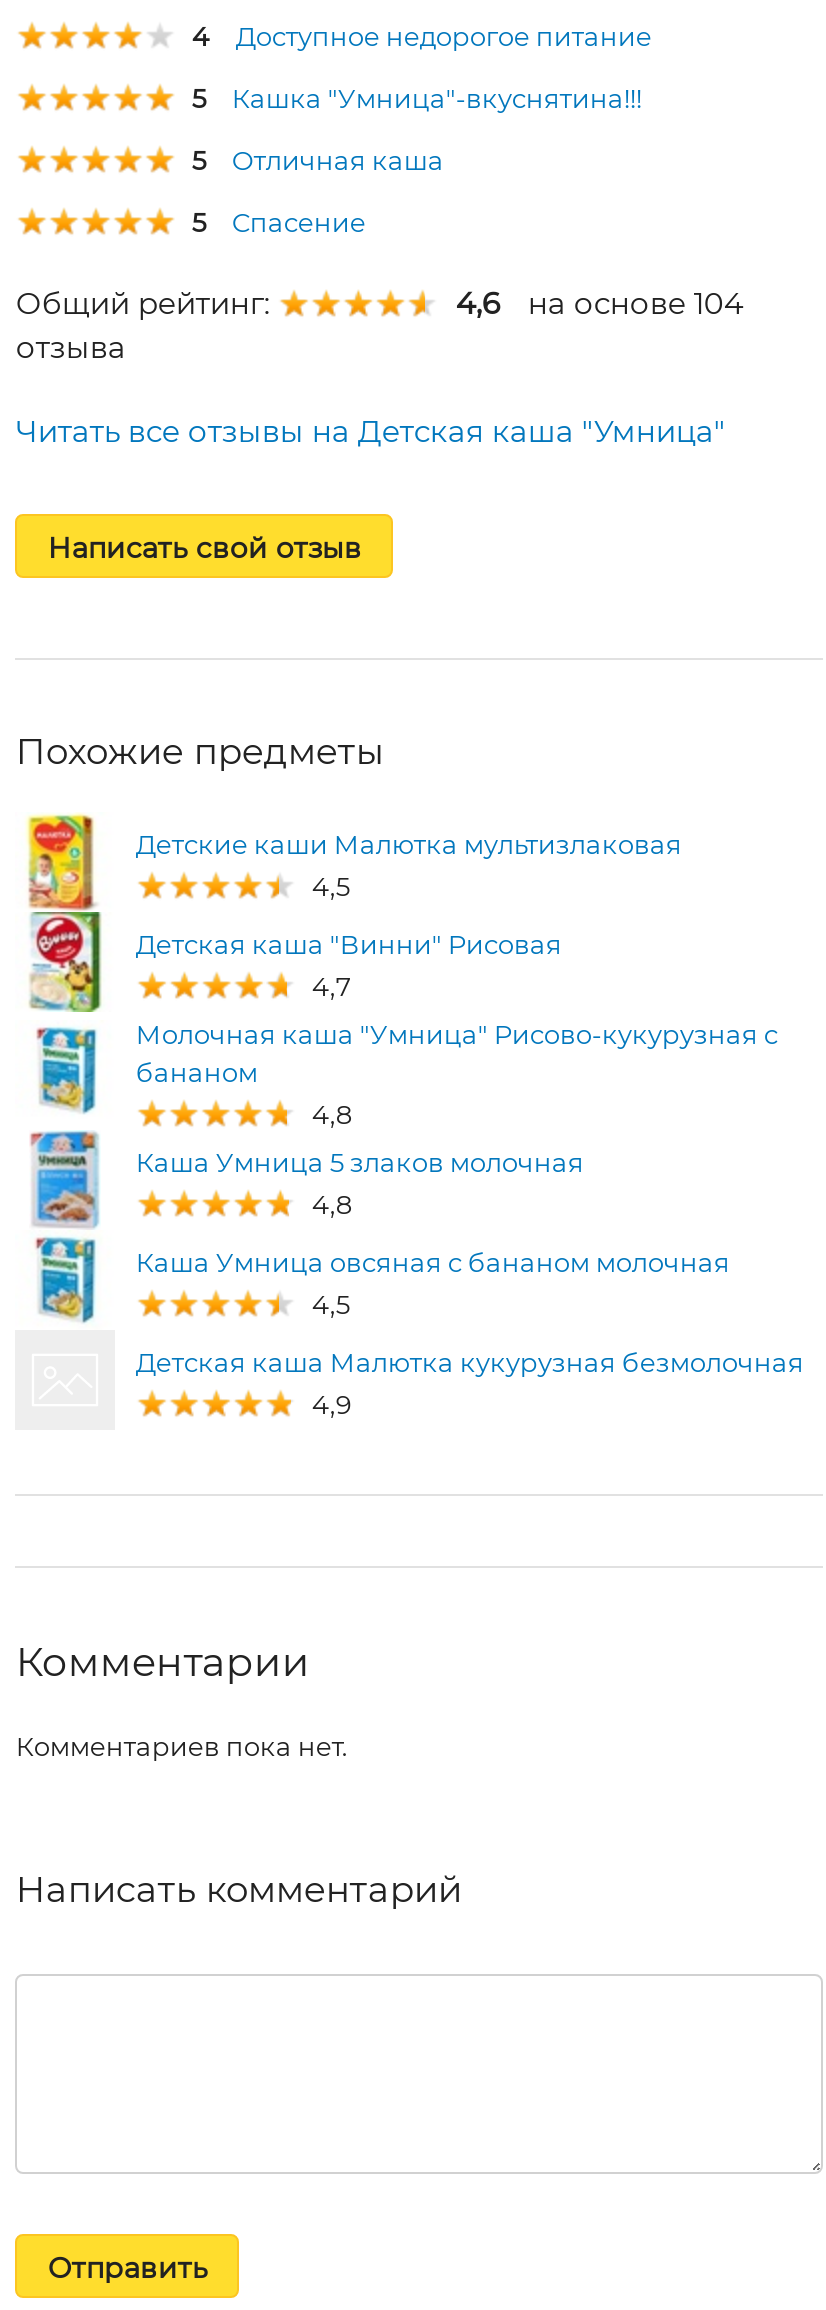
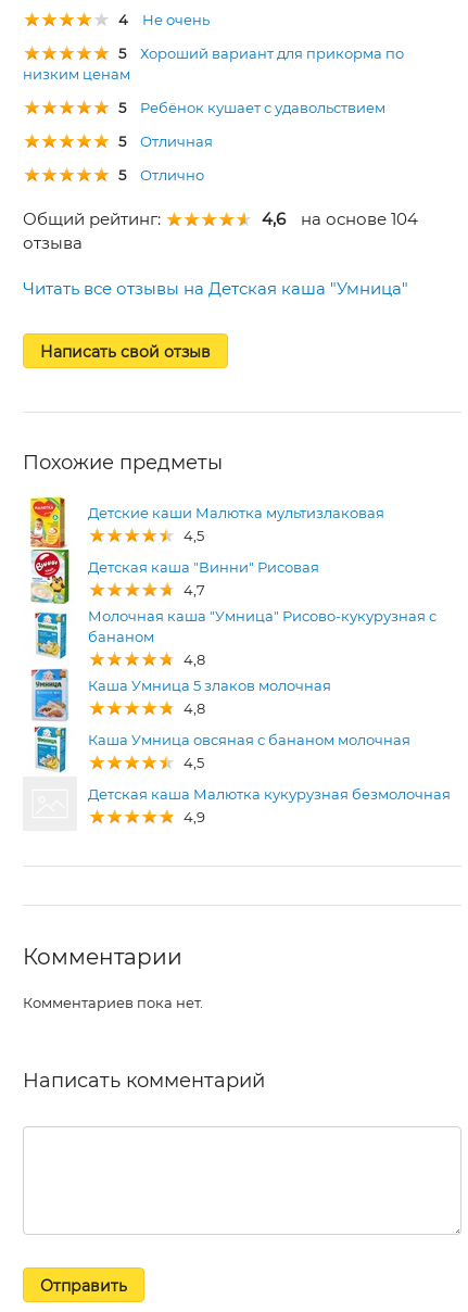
[236,20,652,52] Доступное недорогое питание -> [143,11,210,28] Не очень
[232,82,642,114] Кашка "Умница"-вкуснятина!!! -> [23,45,404,83] Хороший вариант для прикорма по | низким ценам
[232,144,444,176] Отличная каша -> [141,99,386,116] Ребёнок кушает с удавольствием
[232,206,366,238] Спасение -> [119,133,213,184] Отличная | 5 | Отлично

